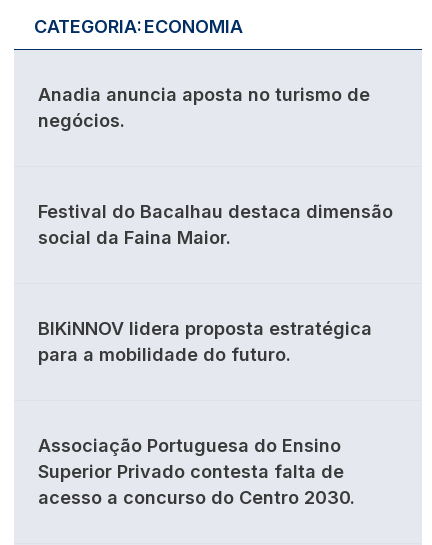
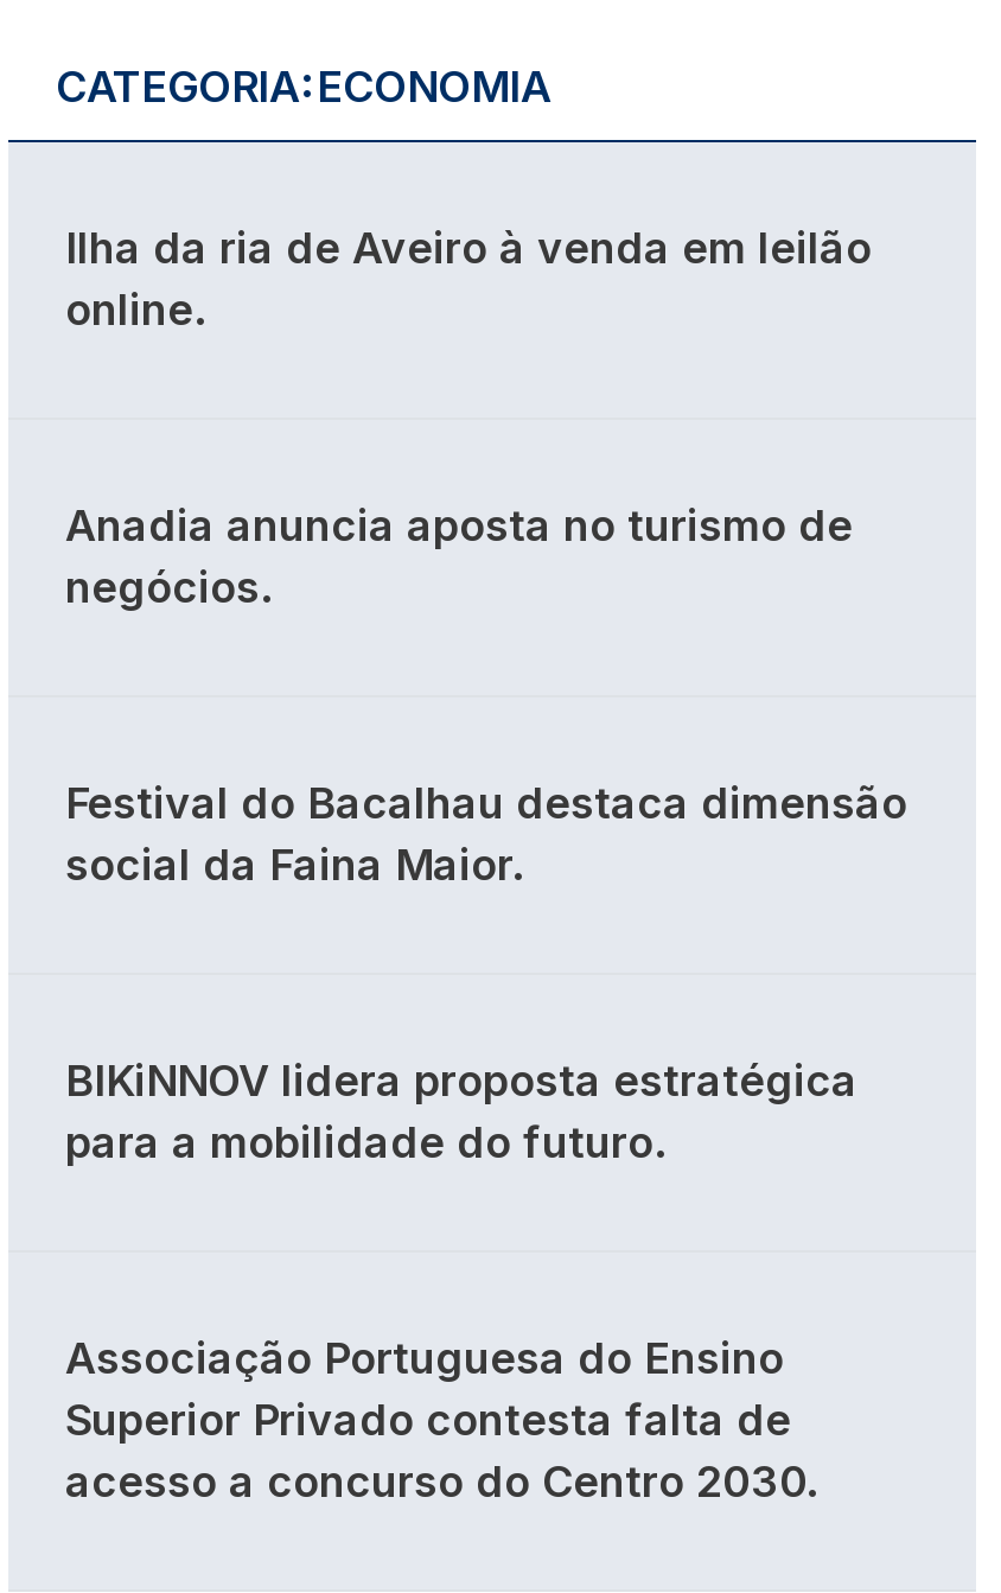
none -> [65,223,872,334] Ilha da ria de Aveiro à venda em leilão | online.

